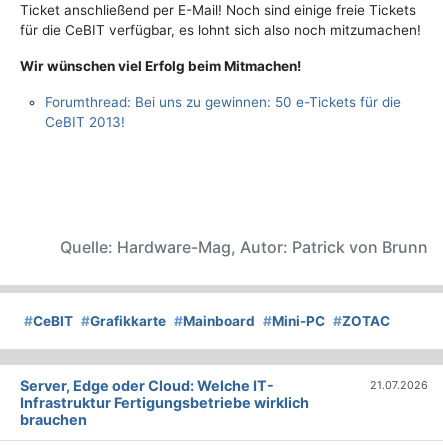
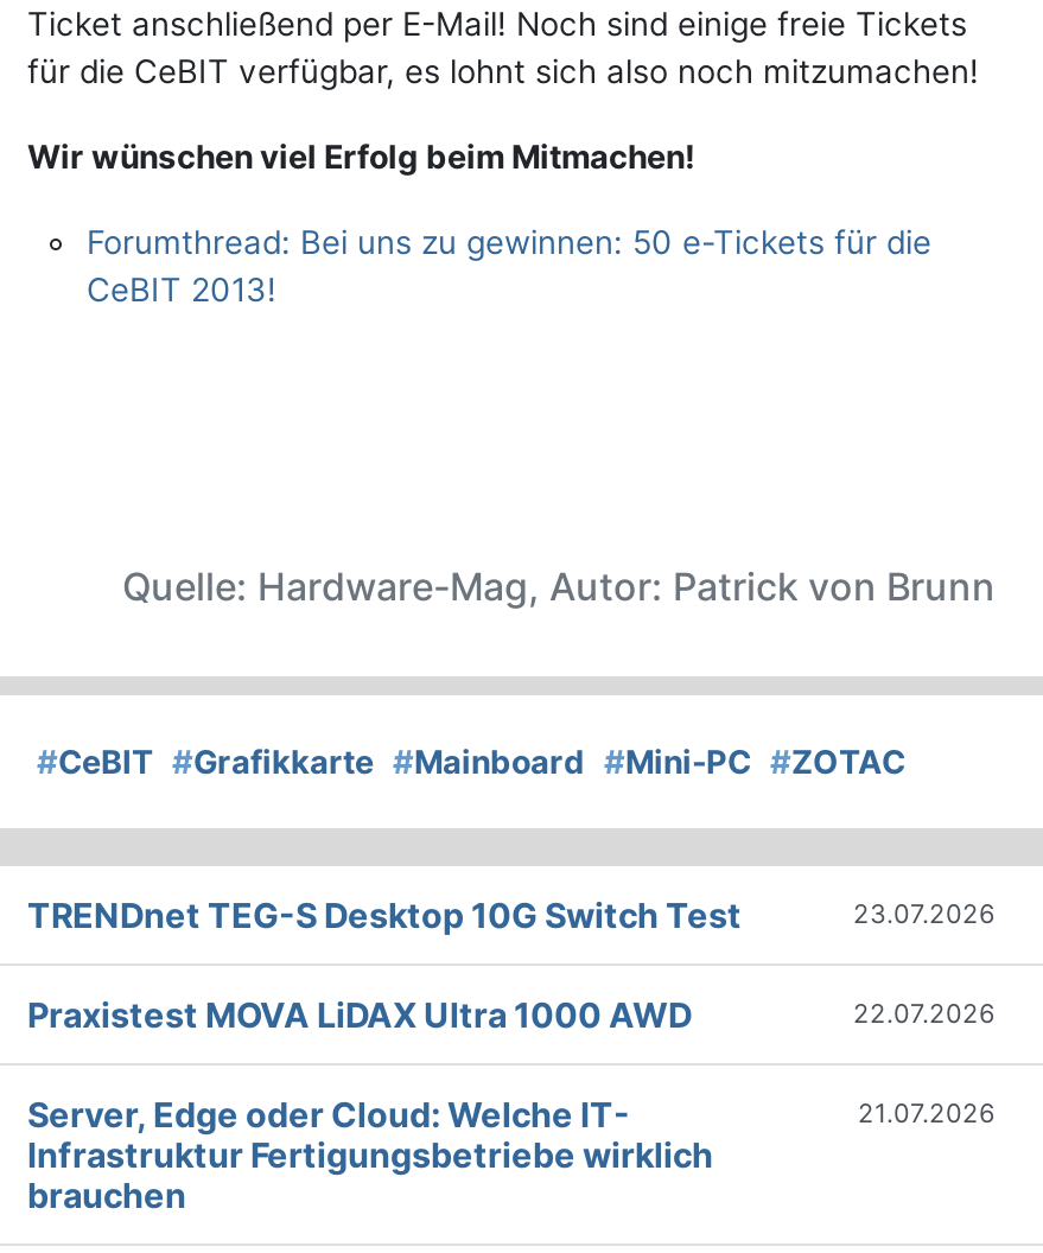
none -> [27,895,996,1035] TRENDnet TEG-S Desktop 10G Switch Test | 23.07.2026 | Praxistest MOVA LiDAX Ultra 1000 AWD | 22.07.2026

